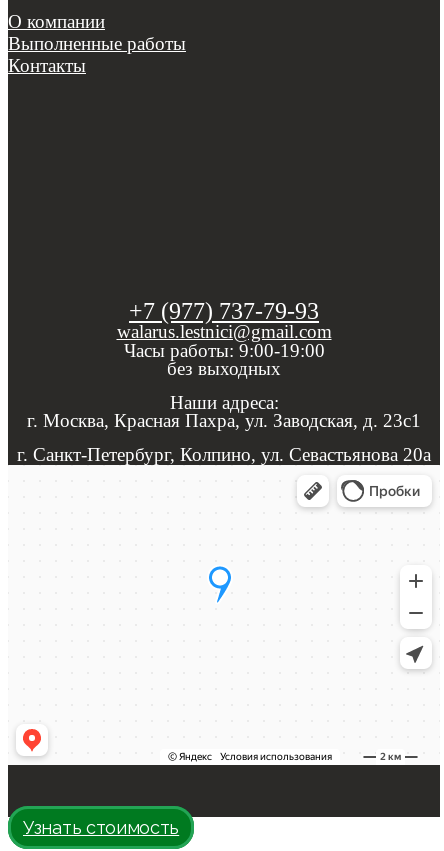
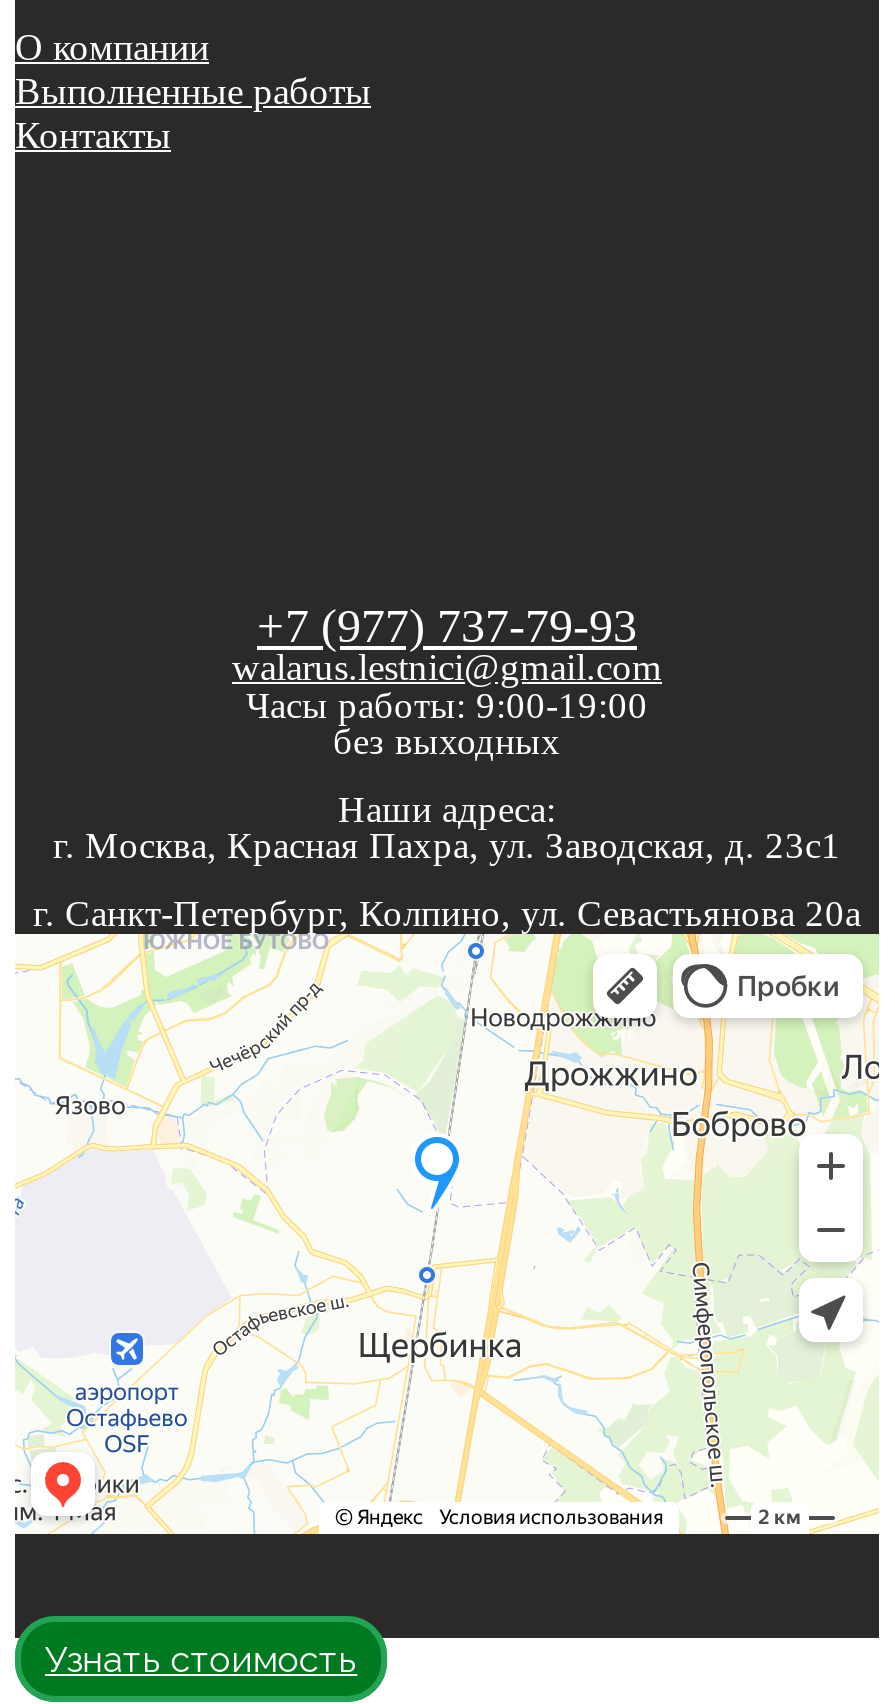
none -> [13,934,881,1536] [image]

